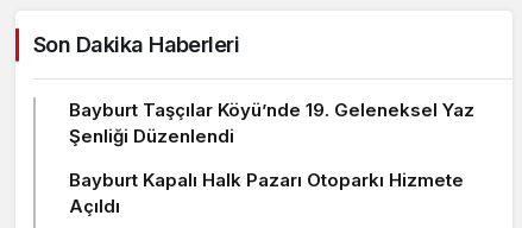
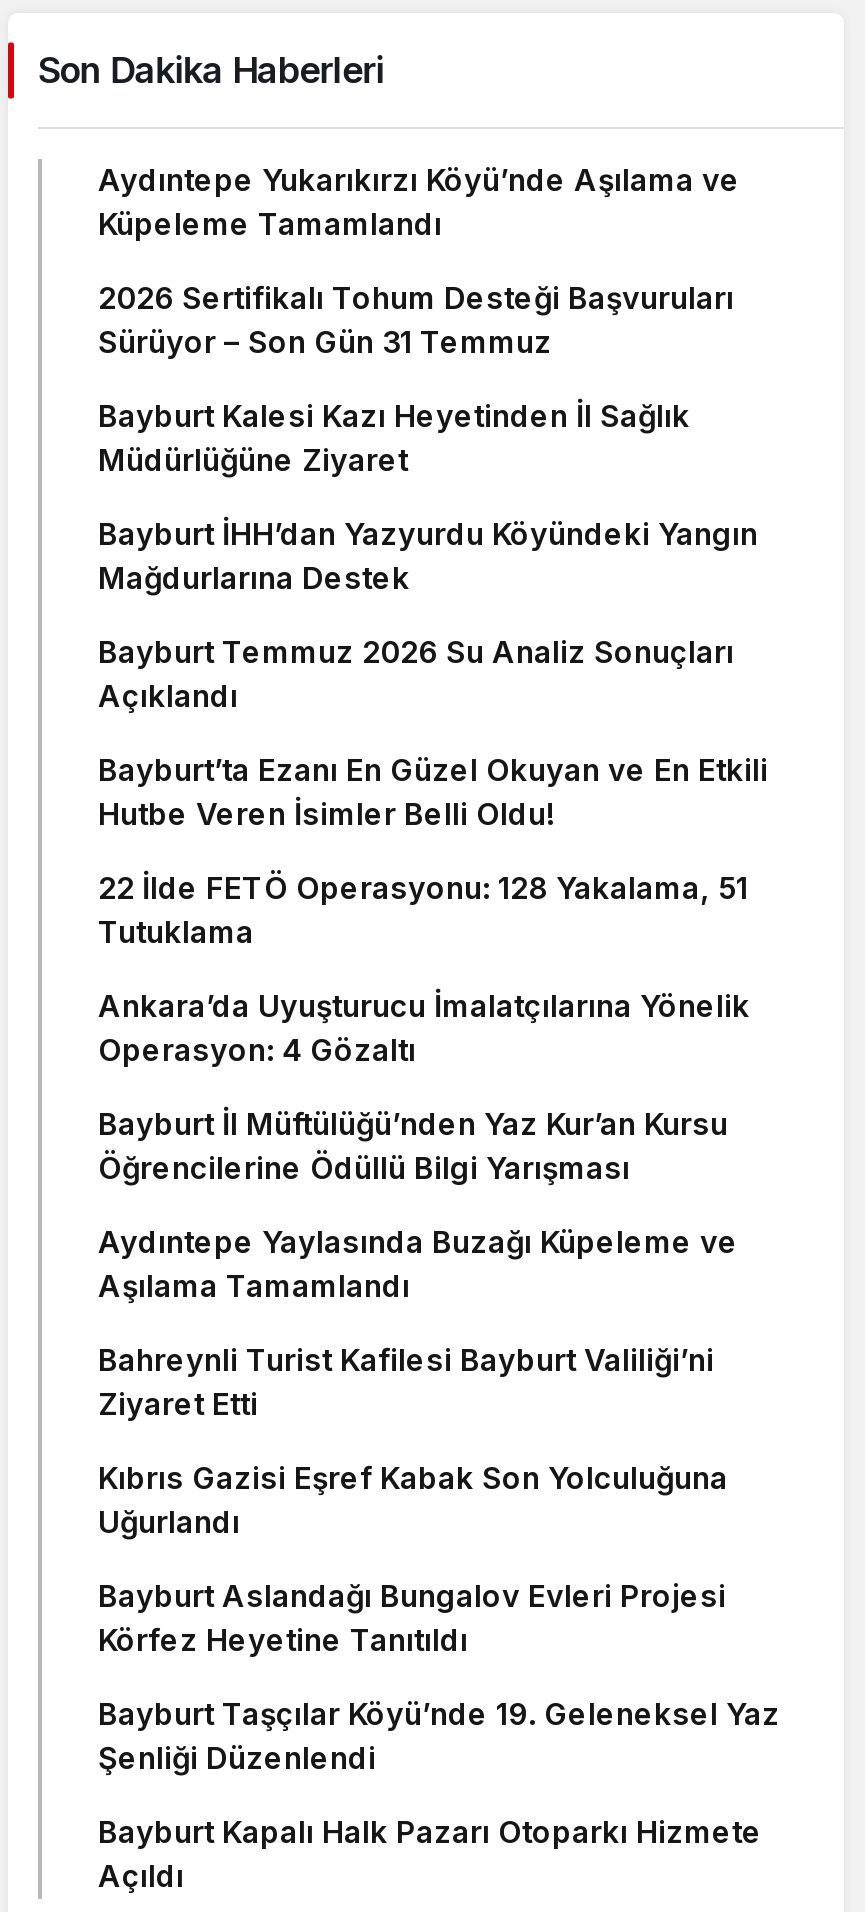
none -> [98,162,768,1660] Aydıntepe Yukarıkırzı Köyü’nde Aşılama ve | Küpeleme Tamamlandı | 2026 Sertifikalı Tohum Desteği Başvuruları | Sürüyor – Son Gün 31 Temmuz | Bayburt Kalesi Kazı Heyetinden İl Sağlık | Müdürlüğüne Ziyaret | Bayburt İHH’dan Yazyurdu Köyündeki Yangın | Mağdurlarına Destek | Bayburt Temmuz 2026 Su Analiz Sonuçları | Açıklandı | Bayburt’ta Ezanı En Güzel Okuyan ve En Etkili | Hutbe Veren İsimler Belli Oldu! | 22 İlde FETÖ Operasyonu: 128 Yakalama, 51 | Tutuklama | Ankara’da Uyuşturucu İmalatçılarına Yönelik | Operasyon: 4 Gözaltı | Bayburt İl Müftülüğü’nden Yaz Kur’an Kursu | Öğrencilerine Ödüllü Bilgi Yarışması | Aydıntepe Yaylasında Buzağı Küpeleme ve | Aşılama Tamamlandı | Bahreynli Turist Kafilesi Bayburt Valiliği’ni | Ziyaret Etti | Kıbrıs Gazisi Eşref Kabak Son Yolculuğuna | Uğurlandı | Bayburt Aslandağı Bungalov Evleri Projesi | Körfez Heyetine Tanıtıldı

